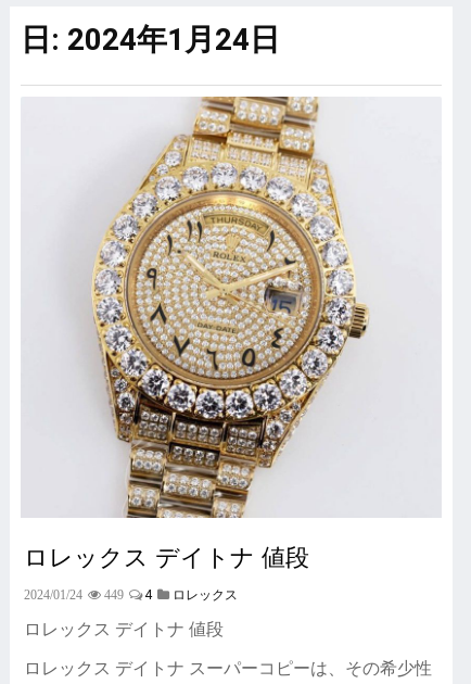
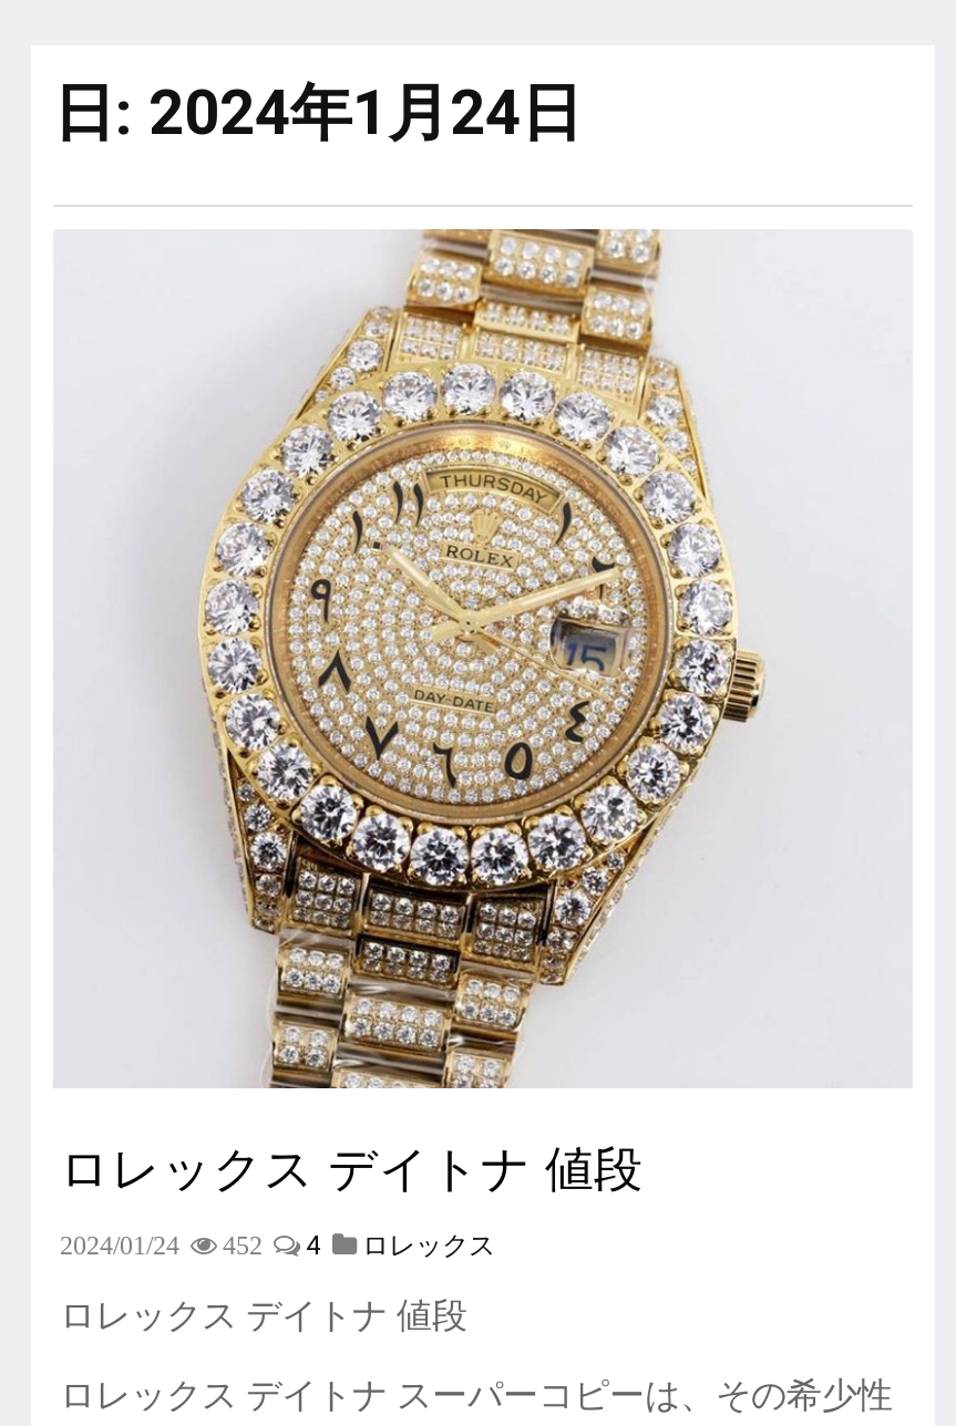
[24,587,237,603] 2024/01/24 449 4 ロレックス -> [60,1230,495,1261] 2024/01/24 452 4 ロレックス

